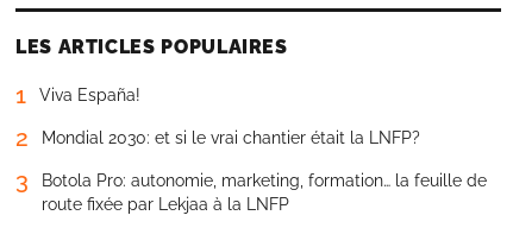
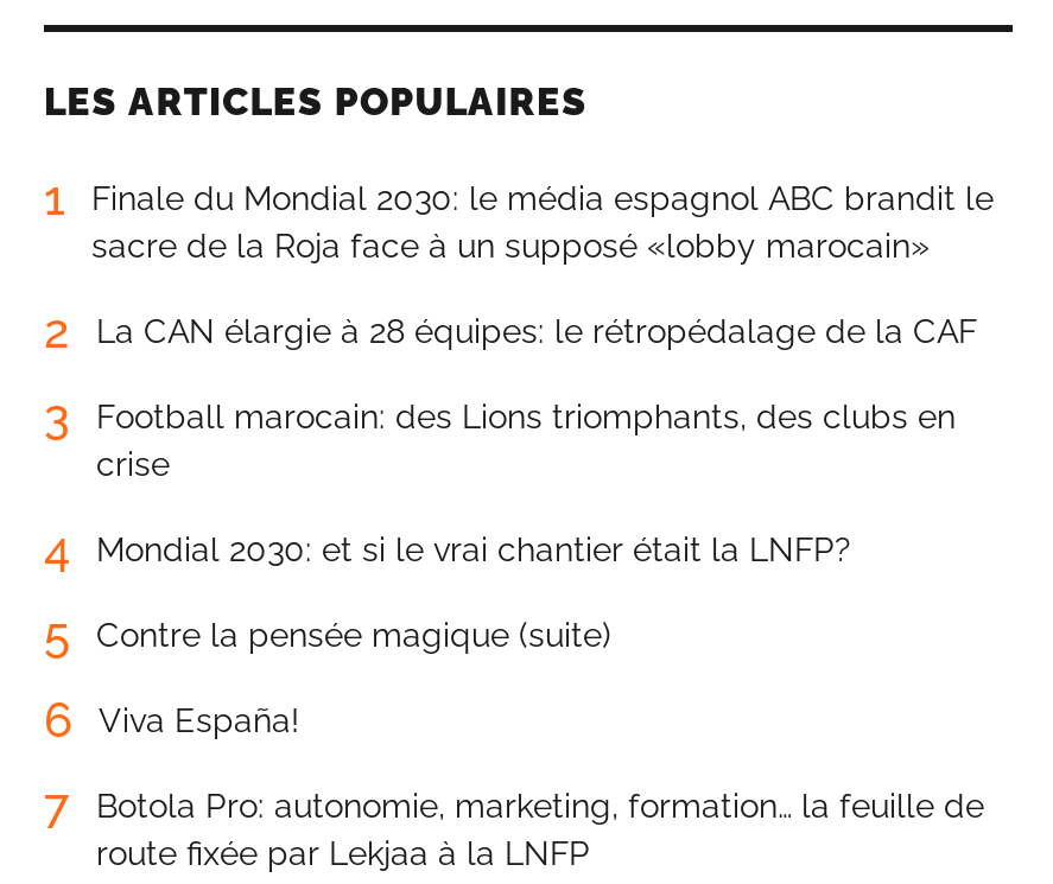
moved [39,86,140,105] -> [99,702,300,740]: Viva España!
none -> [44,180,994,749] Finale du Mondial 2030: le média espagnol ABC brandit le | sacre de la Roja face à un supposé «lobby marocain» | La CAN élargie à 28 équipes: le rétropédalage de la CAF | Football marocain: des Lions triomphants, des clubs en | crise | 4 | 5 | Contre la pensée magique (suite) | 6
none -> [44,778,68,835] 7
moved [15,124,420,195] -> [44,303,851,569]: 2 | Mondial 2030: et si le vrai chantier était la LNFP? | 3

